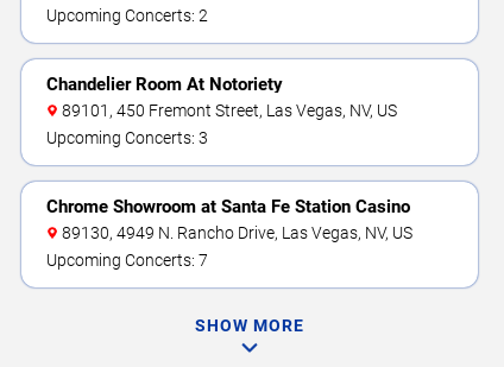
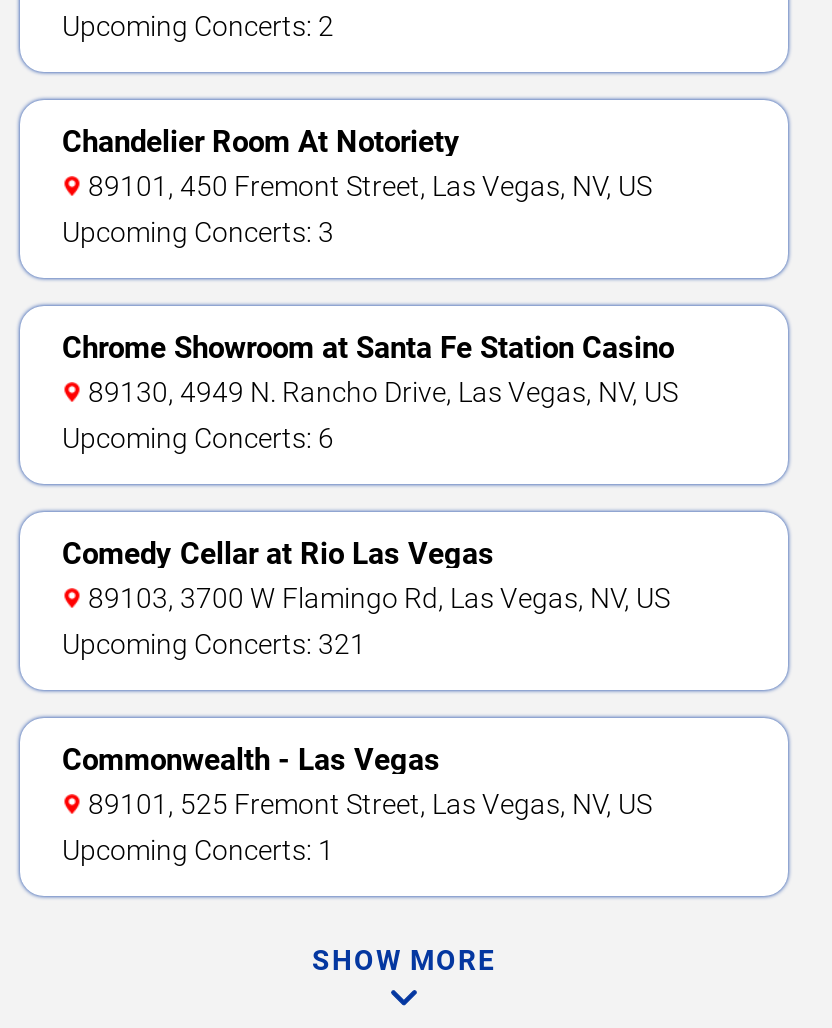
[46,251,208,270] Upcoming Concerts: 7 -> [62,422,670,866] Upcoming Concerts: 6 | Comedy Cellar at Rio Las Vegas | 89103, 3700 W Flamingo Rd, Las Vegas, NV, US | Upcoming Concerts: 321 | Commonwealth - Las Vegas | 89101, 525 Fremont Street, Las Vegas, NV, US | Upcoming Concerts: 1

